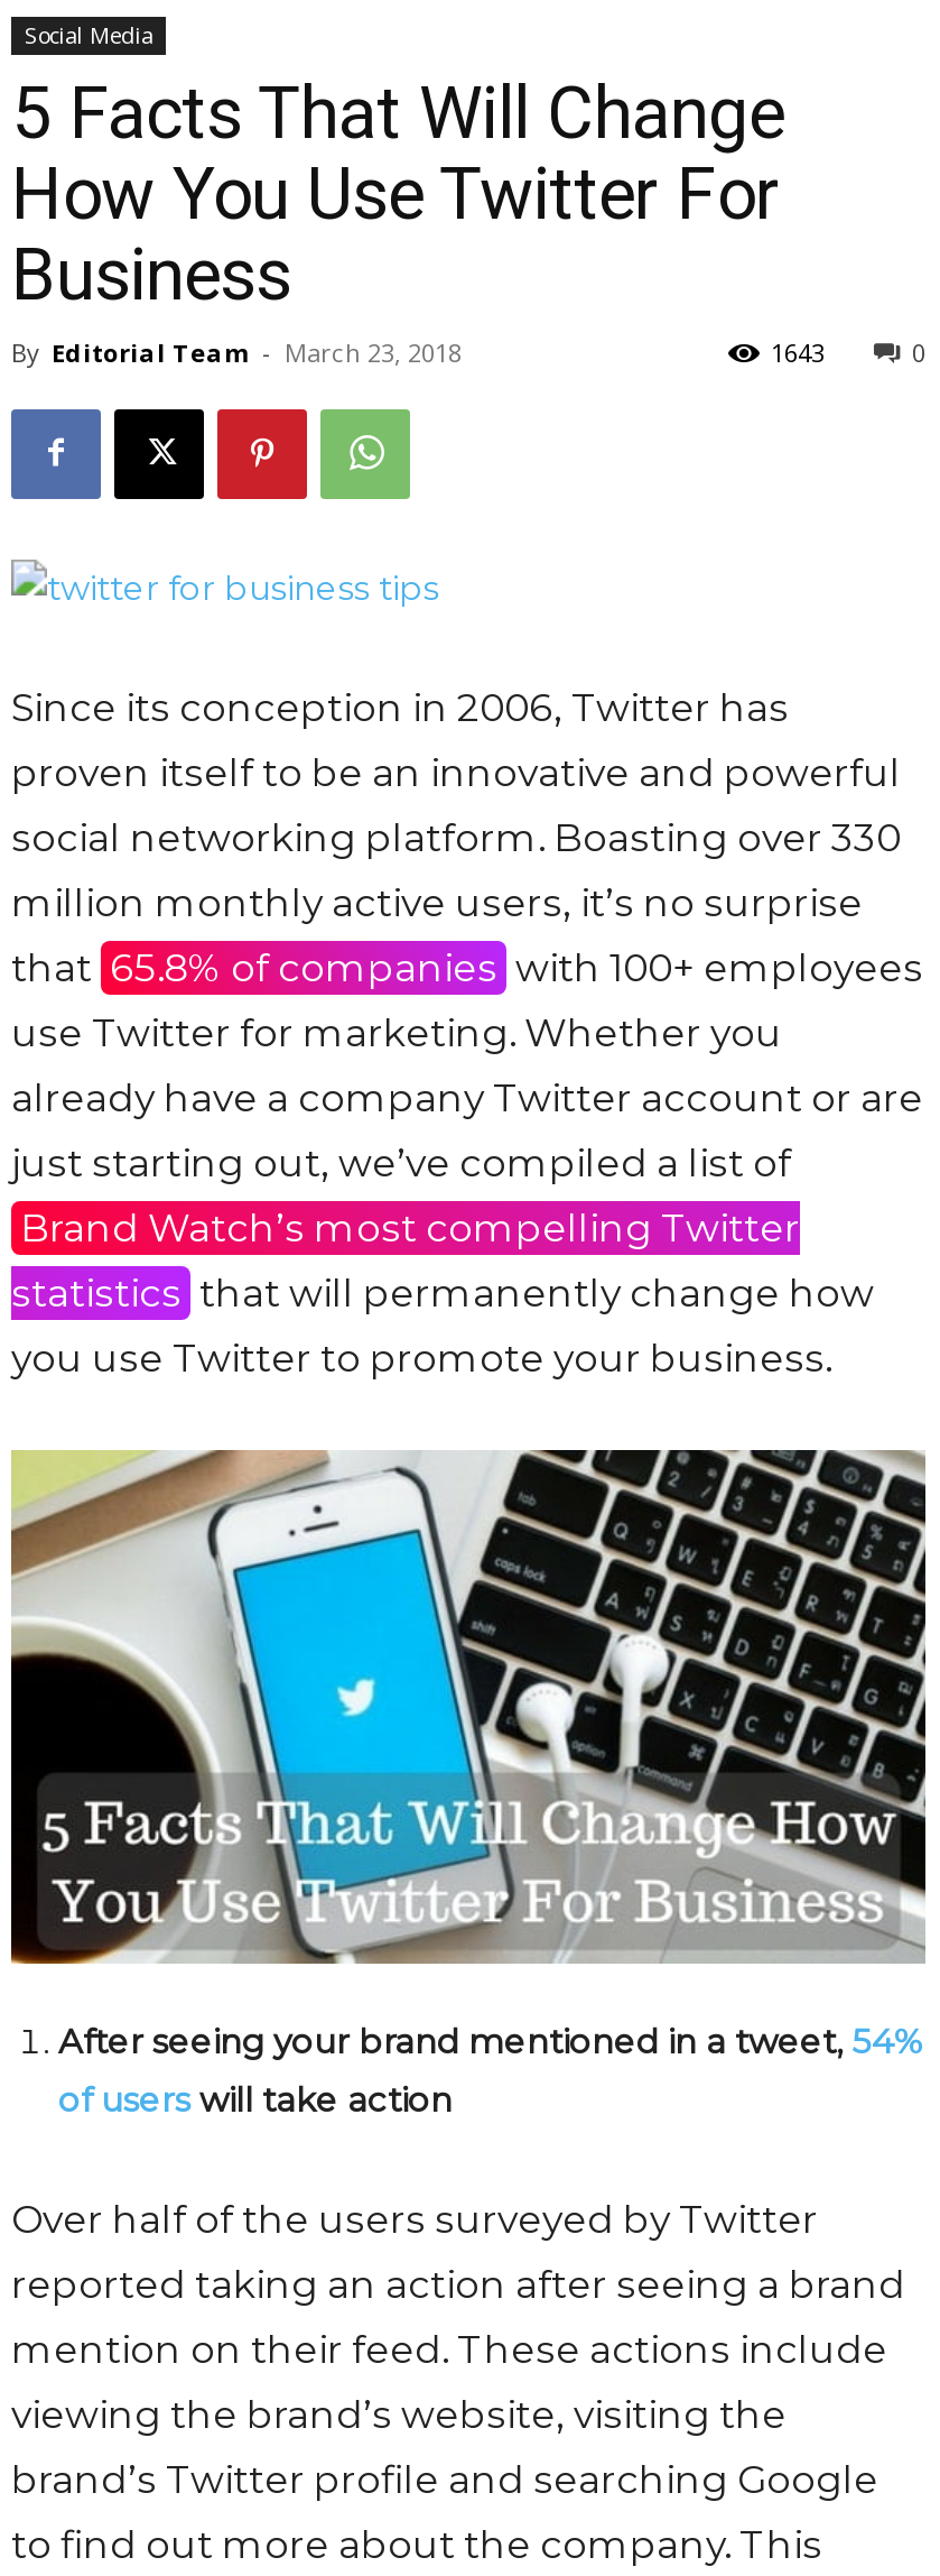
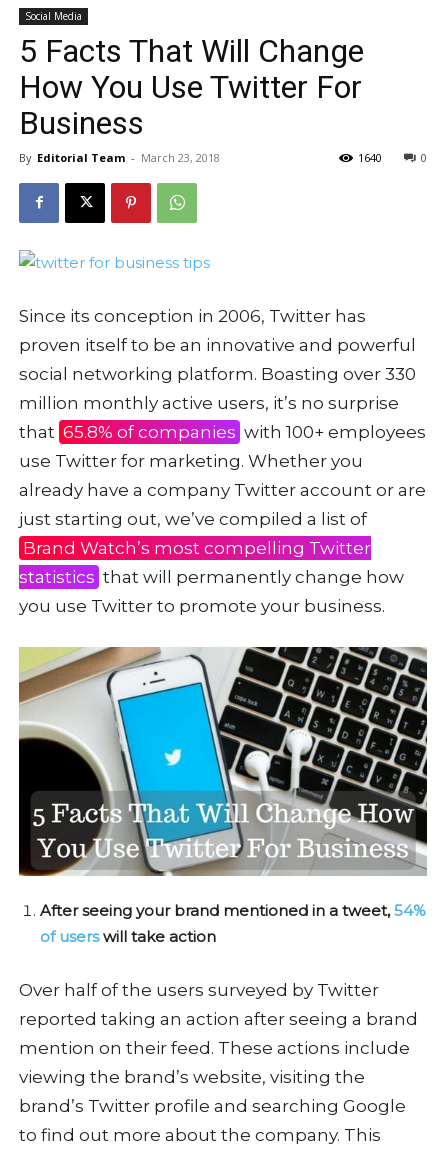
[771,335,825,368] 1643 -> [358,150,382,165] 1640

